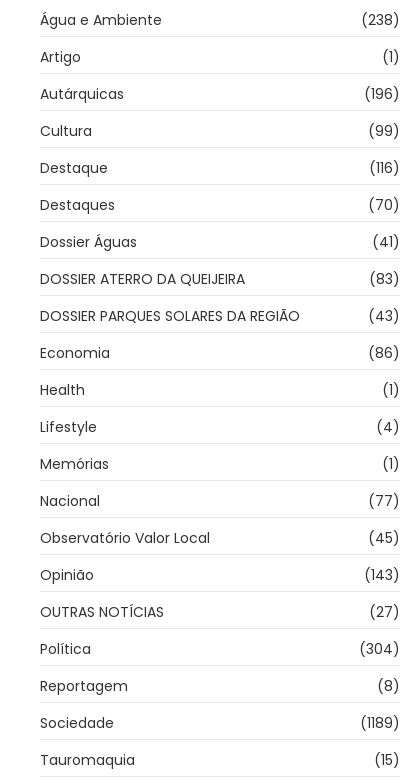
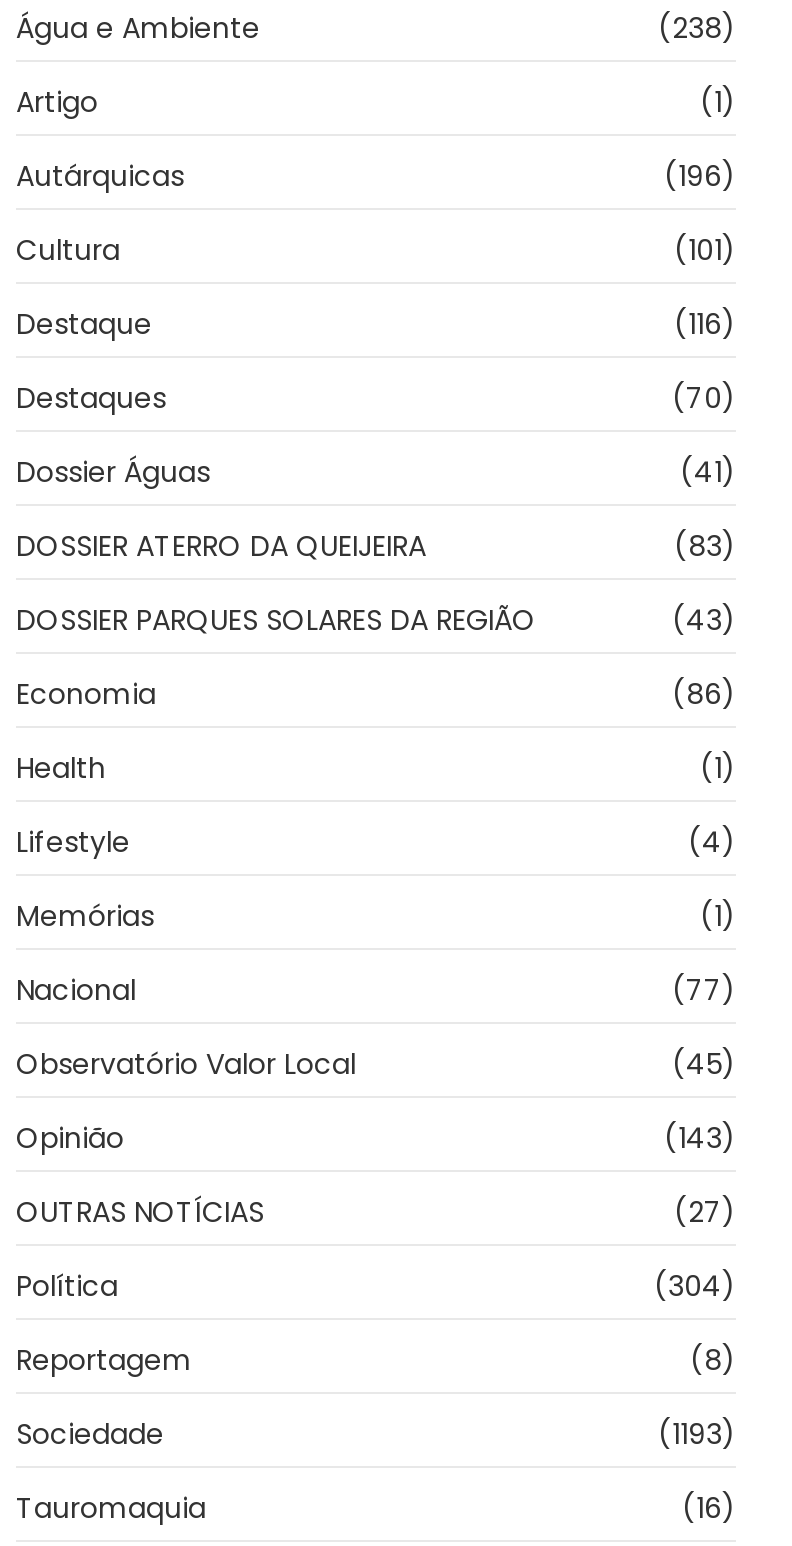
[364,121,400,141] (99) -> [666,230,736,270] (101)
[356,713,400,733] (1189) -> [650,1414,736,1454] (1193)
[370,750,400,770] (15) -> [674,1488,736,1528] (16)

